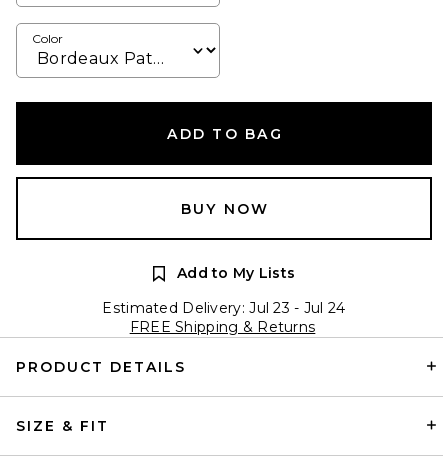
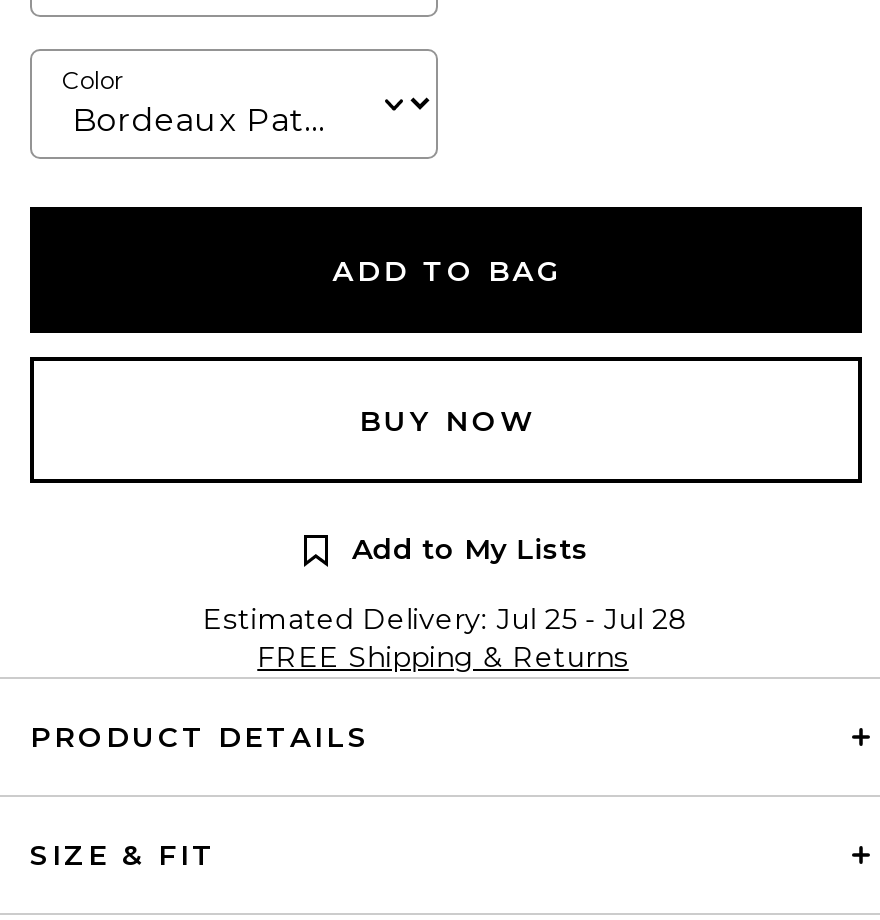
[102,299,346,317] Estimated Delivery: Jul 23 - Jul 24 -> [203,601,689,637] Estimated Delivery: Jul 25 - Jul 28

